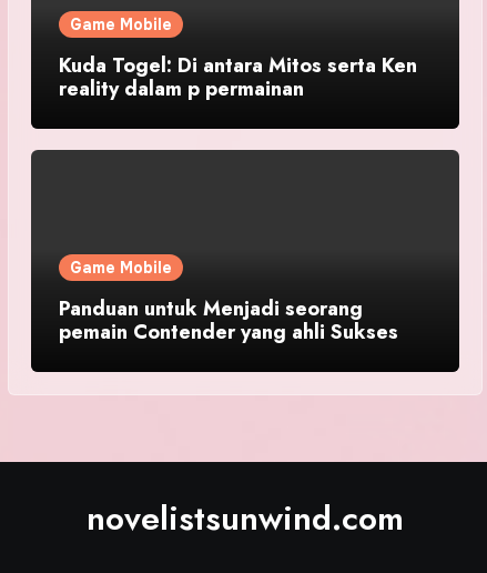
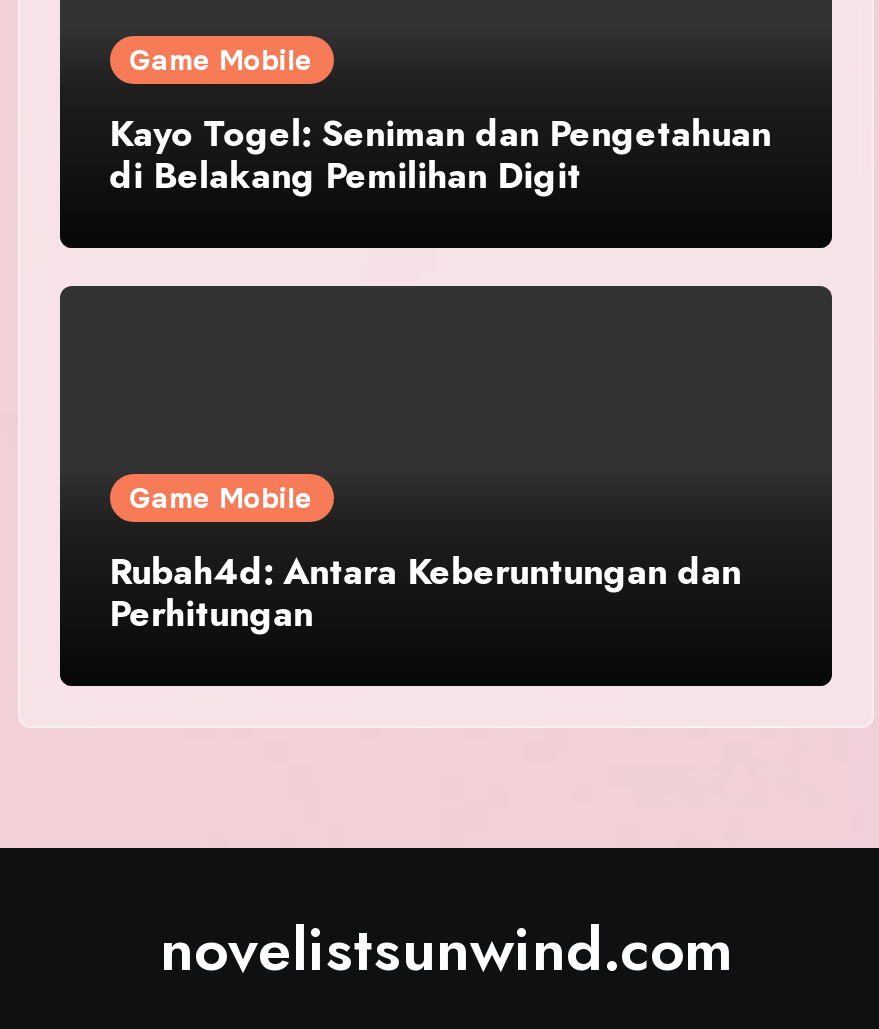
[58,51,417,103] Kuda Togel: Di antara Mitos serta Ken | reality dalam p permainan -> [109,108,771,202] Kayo Togel: Seniman dan Pengetahuan | di Belakang Pemilihan Digit
[58,295,398,347] Panduan untuk Menjadi seorang | pemain Contender yang ahli Sukses -> [109,547,741,641] Rubah4d: Antara Keberuntungan dan | Perhitungan

